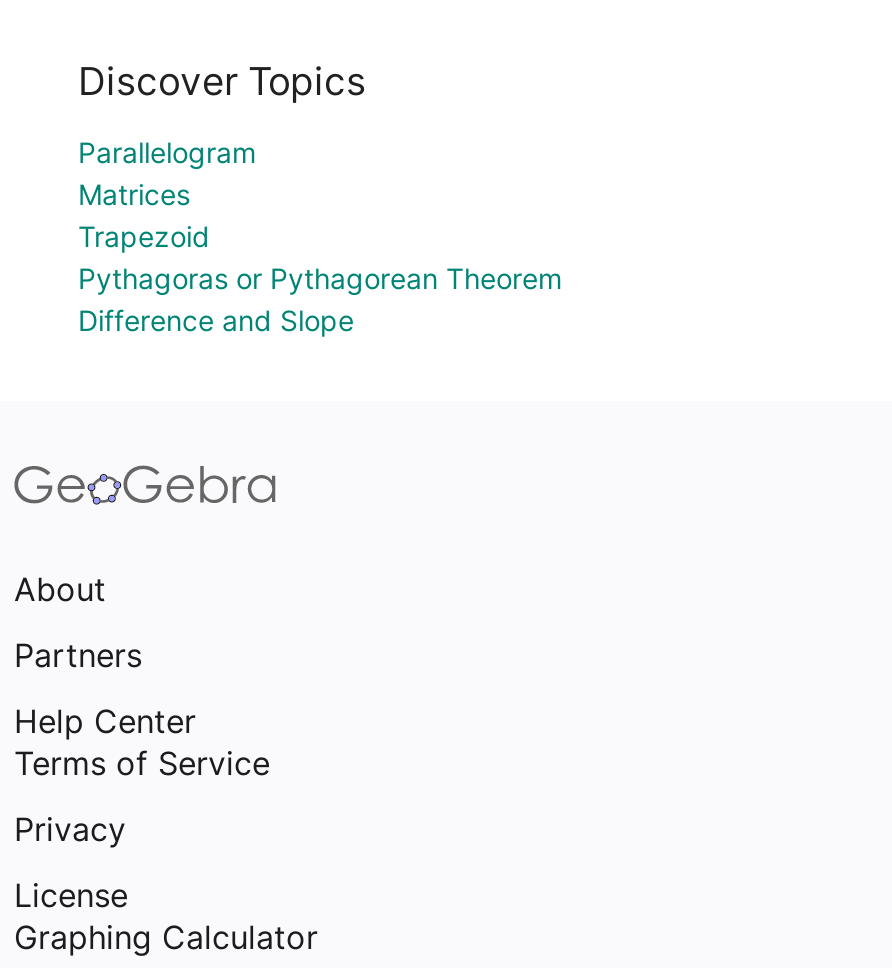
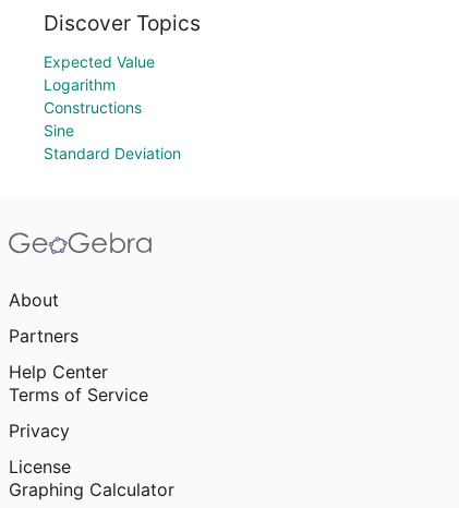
[78,135,562,337] Parallelogram | Matrices | Trapezoid | Pythagoras or Pythagorean Theorem | Difference and Slope -> [44,52,181,162] Expected Value | Logarithm | Constructions | Sine | Standard Deviation

